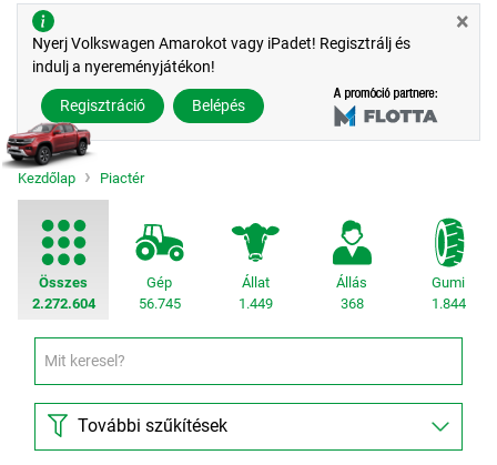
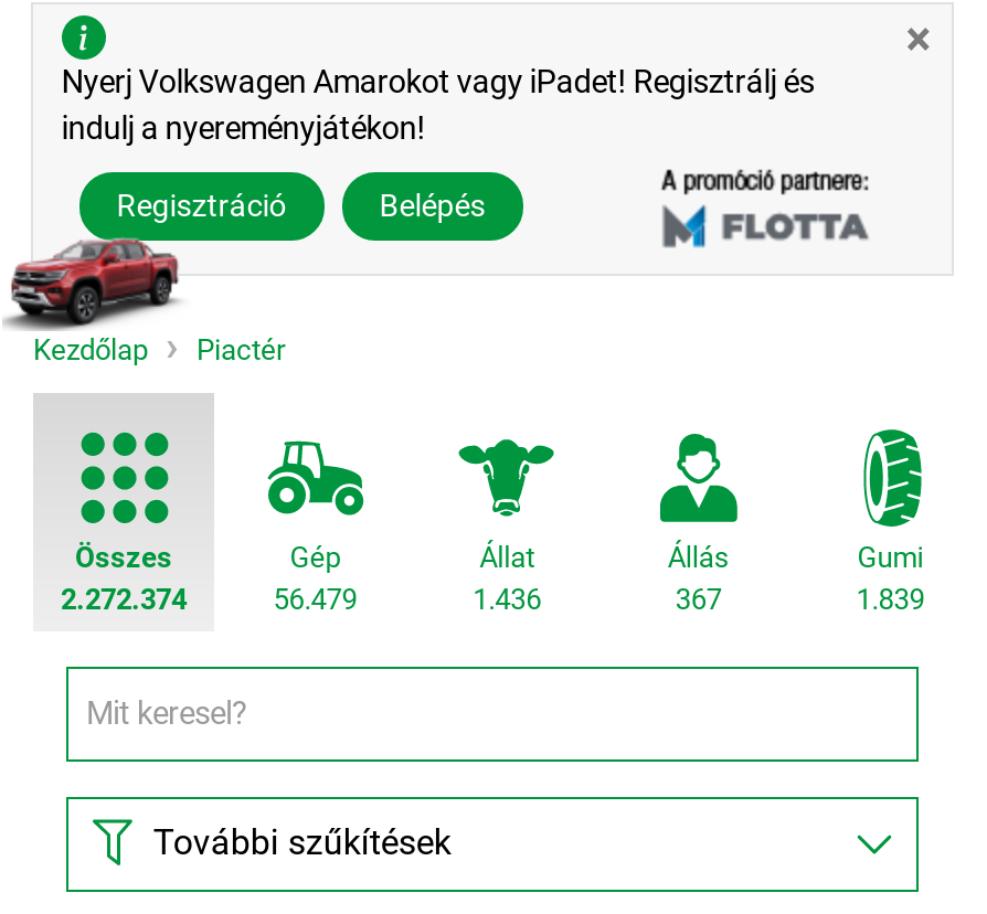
[32,296,95,312] 2.272.604 -> [61,584,187,617] 2.272.374
[138,296,181,312] 56.745 -> [273,584,357,617] 56.479
[239,296,273,312] 1.449 -> [473,584,541,617] 1.436
[340,296,364,312] 368 -> [675,584,722,617] 367
[431,296,466,312] 1.844 -> [856,584,925,617] 1.839

